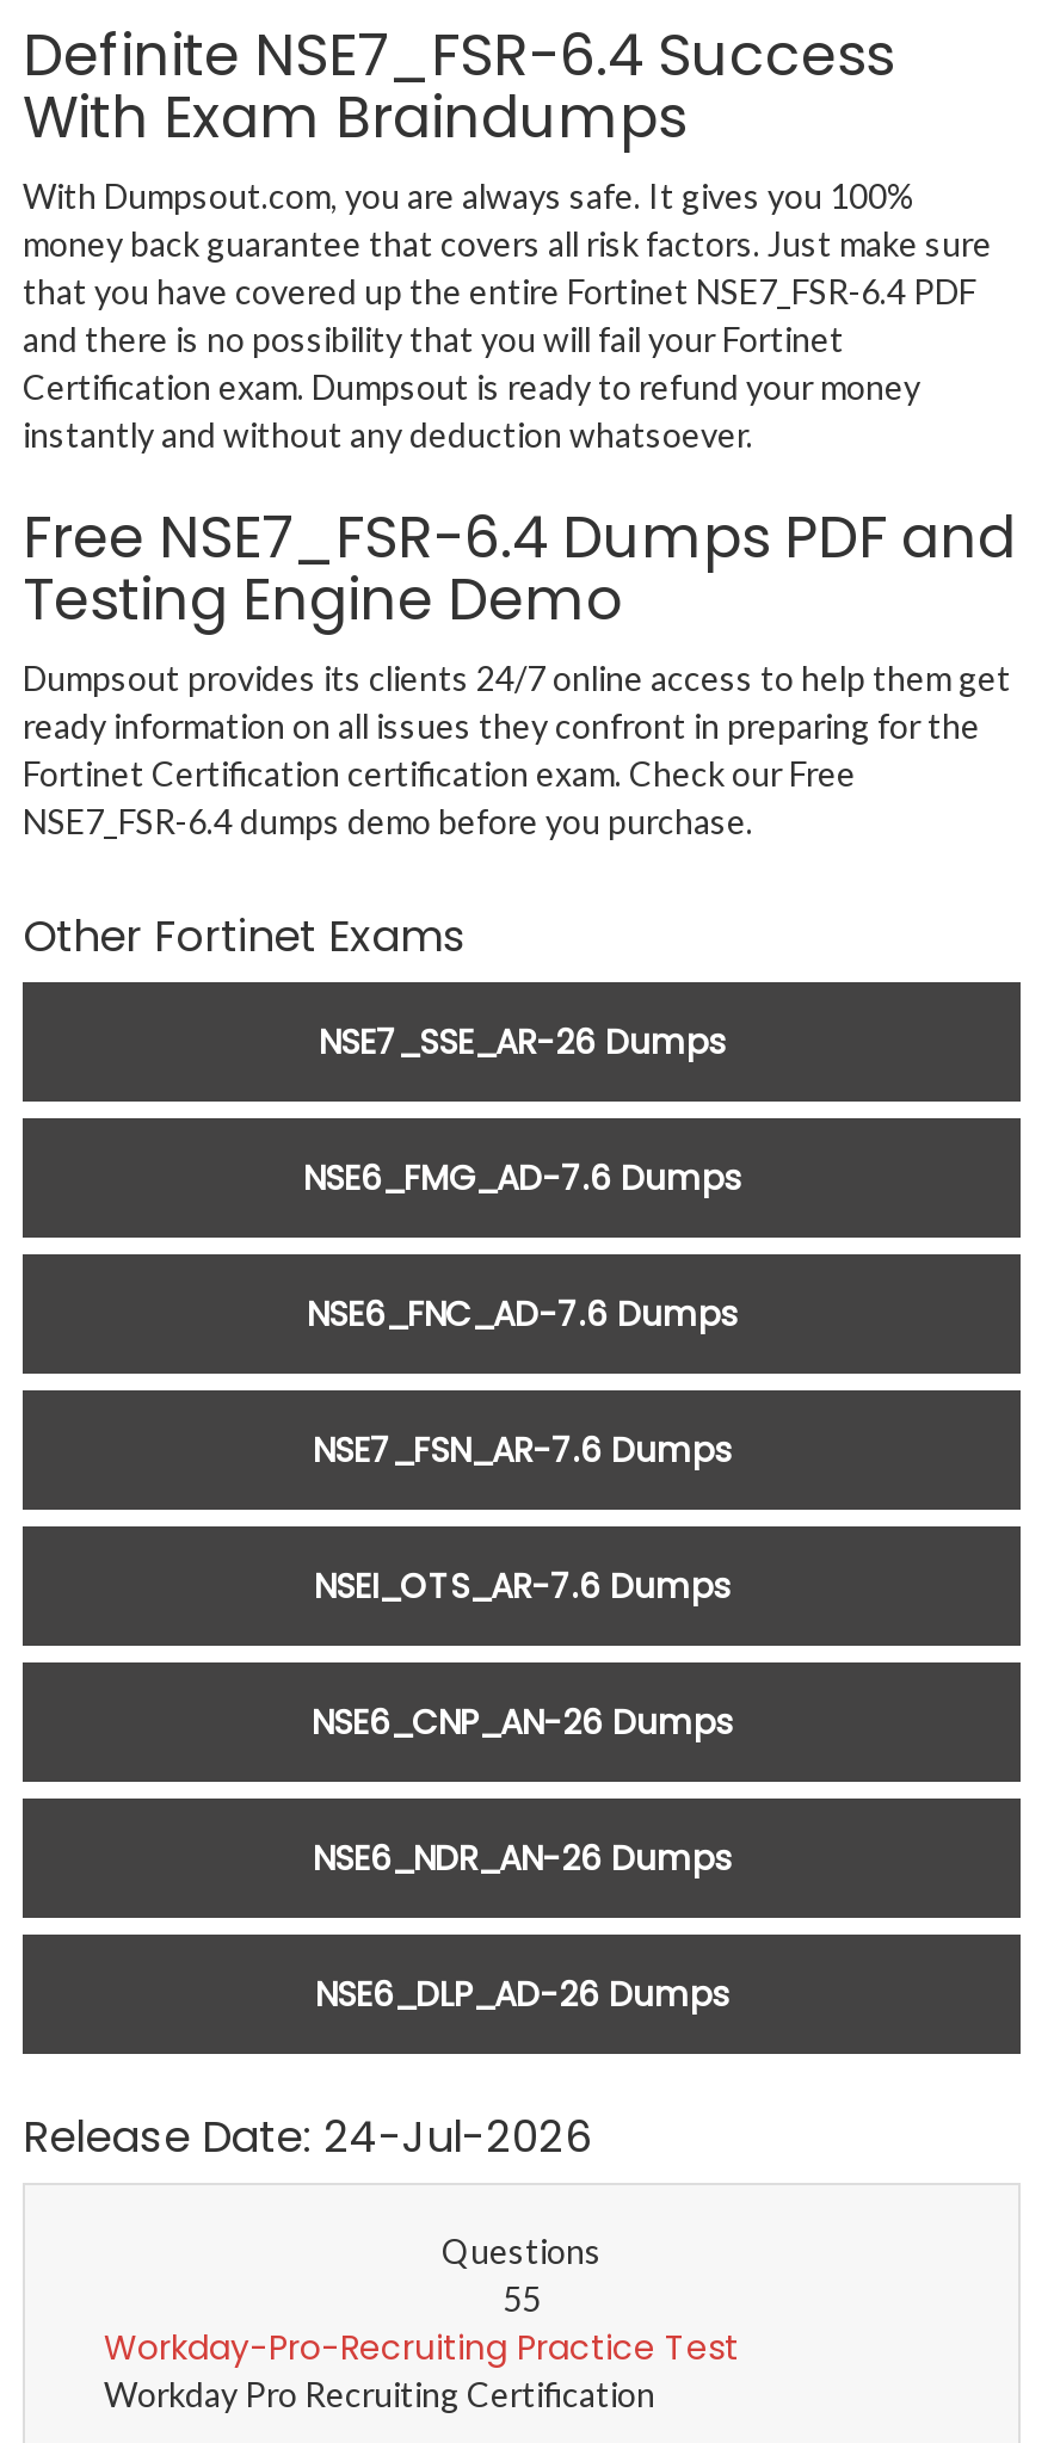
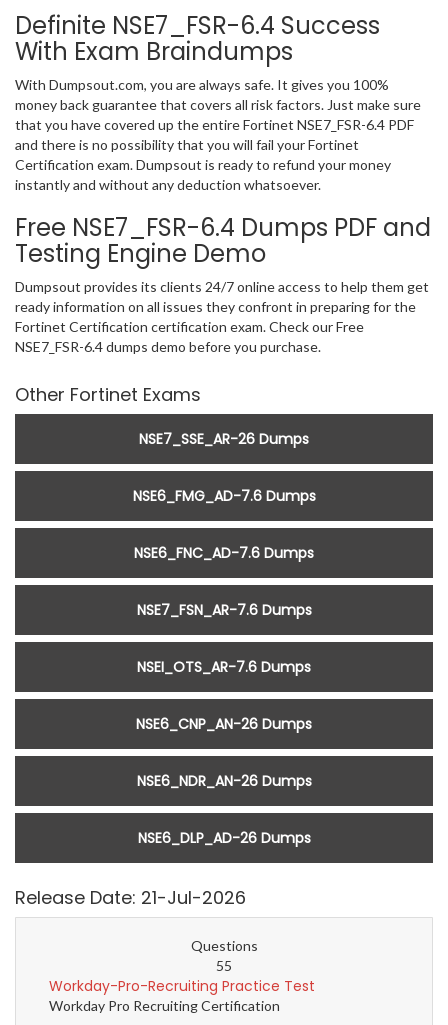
[23,2107,591,2167] Release Date: 24-Jul-2026 -> [15,885,246,910] Release Date: 21-Jul-2026

